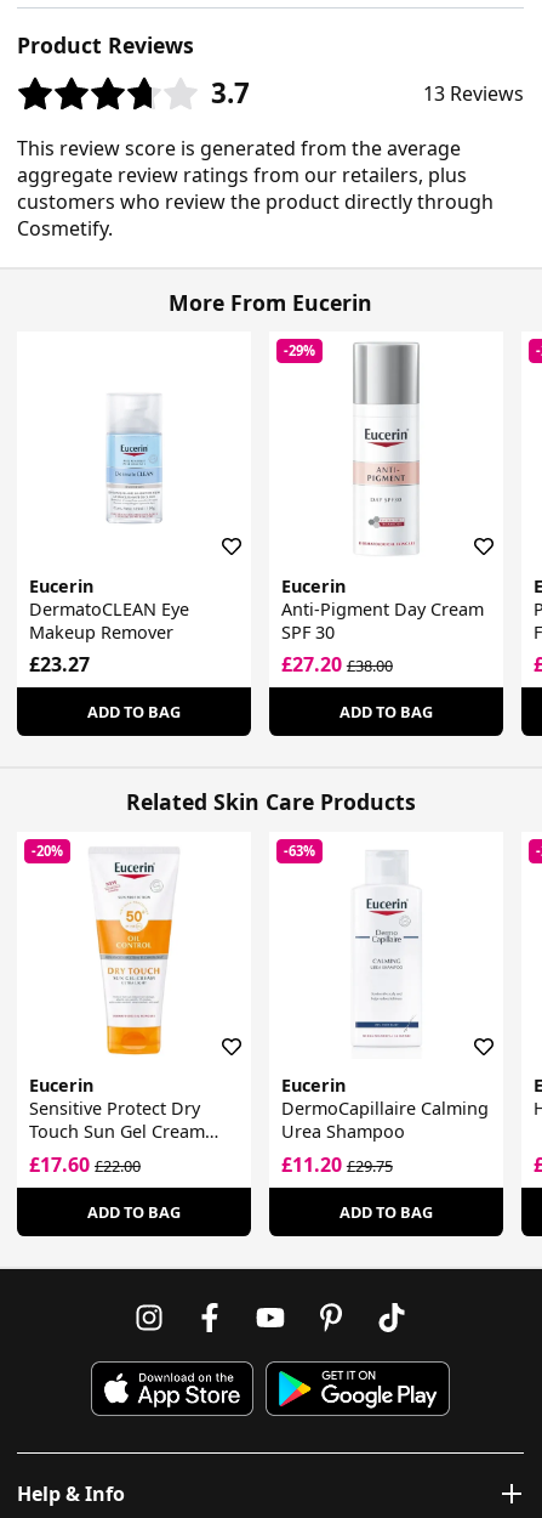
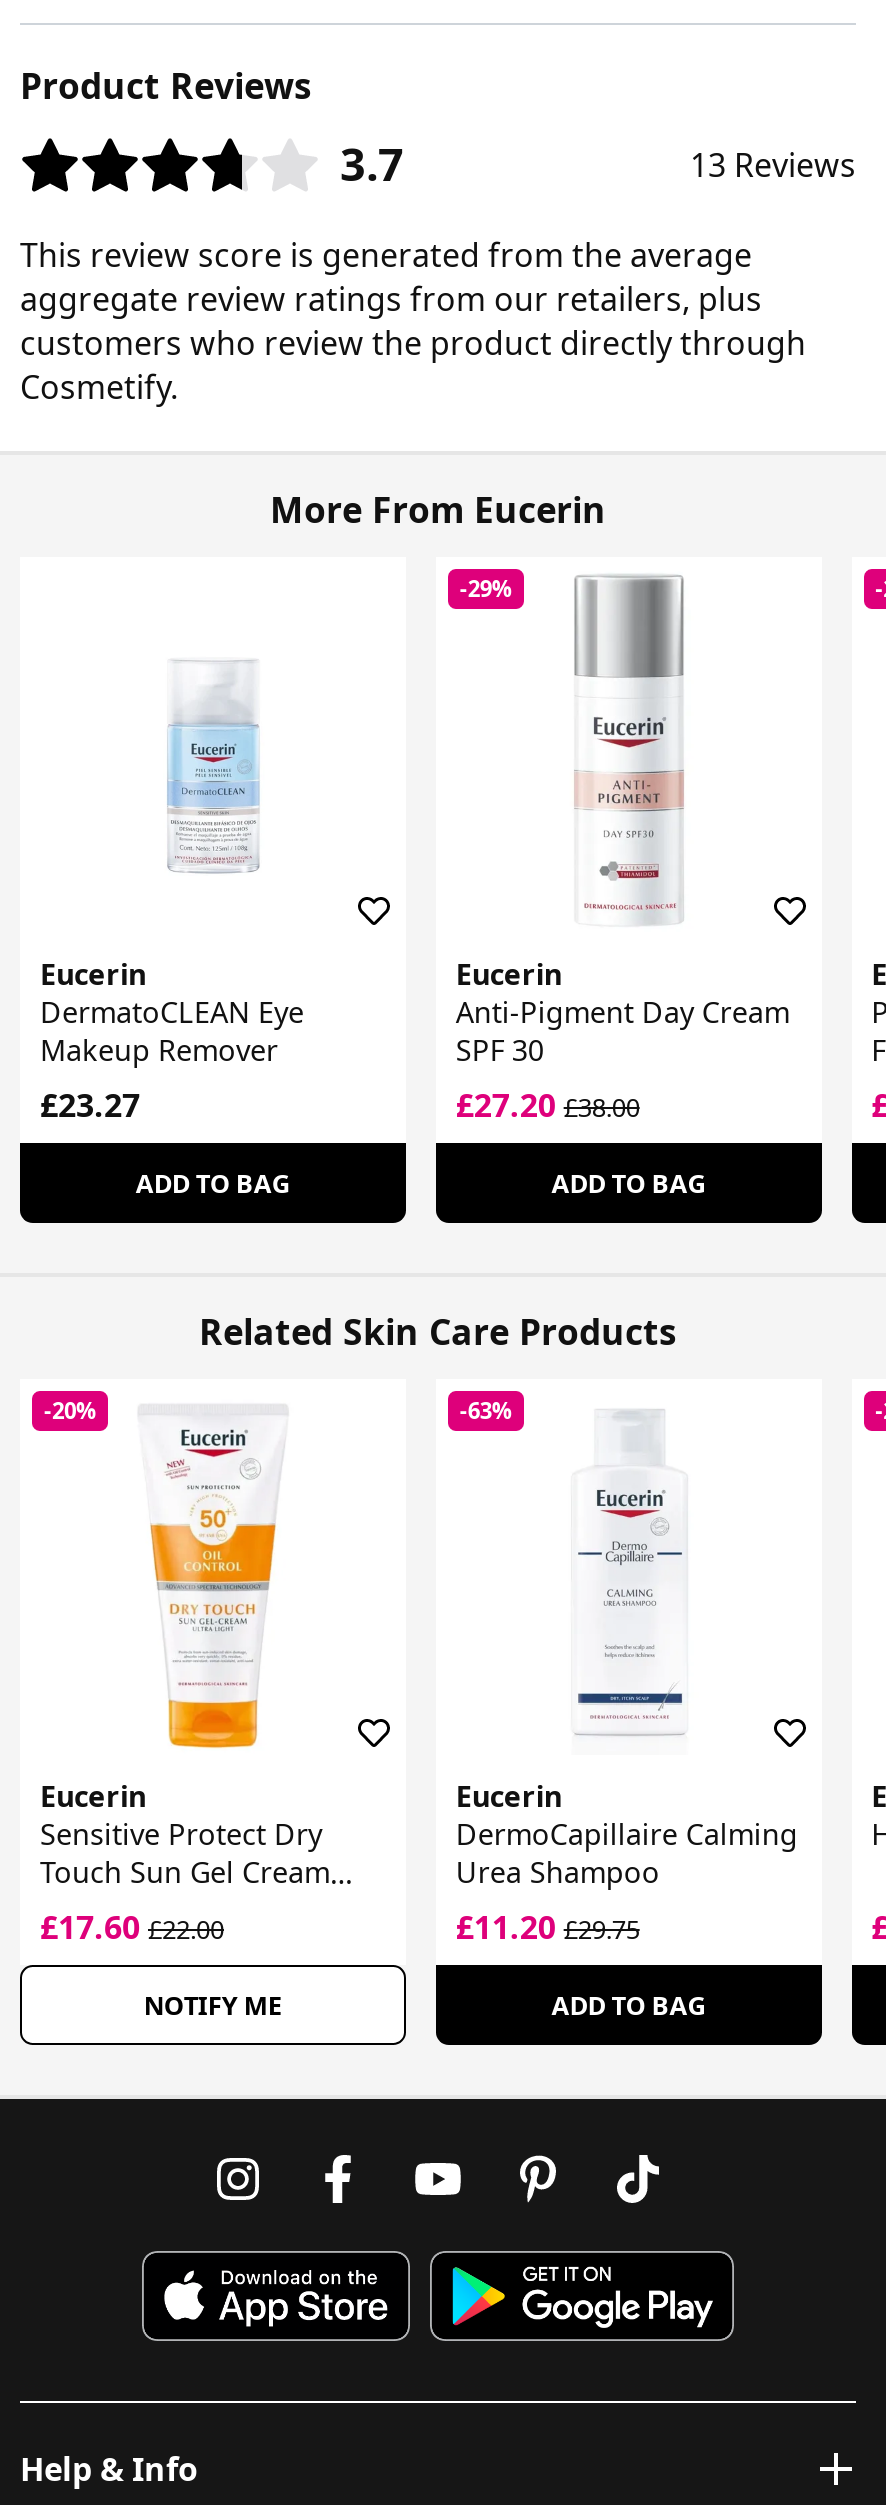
[87,1201,181,1222] ADD TO BAG -> [144,1987,282,2023] NOTIFY ME

